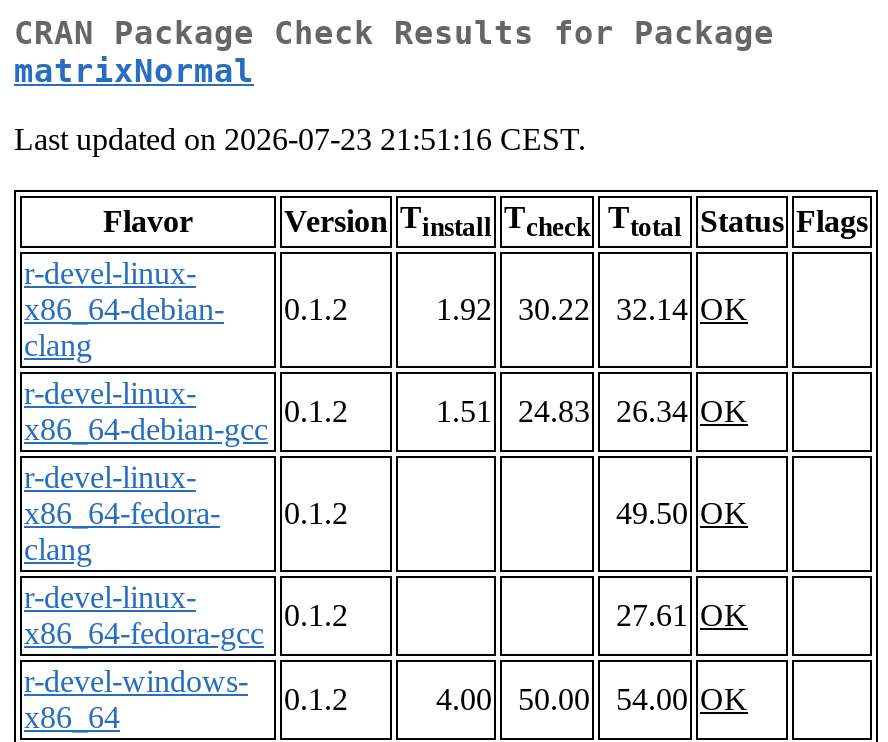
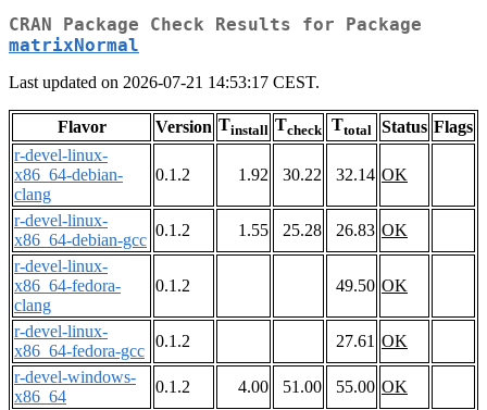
[14,123,586,157] Last updated on 2026-07-23 21:51:16 CEST. -> [9,73,320,92] Last updated on 2026-07-21 14:53:17 CEST.
[436,395,492,429] 1.51 -> [238,221,269,240] 1.55
[518,395,590,429] 24.83 -> [283,221,322,240] 25.28
[616,395,748,429] 26.34 OK -> [336,221,408,240] 26.83 OK
[518,683,590,717] 50.00 -> [283,378,322,396] 51.00
[616,683,748,717] 54.00 OK -> [336,378,408,396] 55.00 OK

